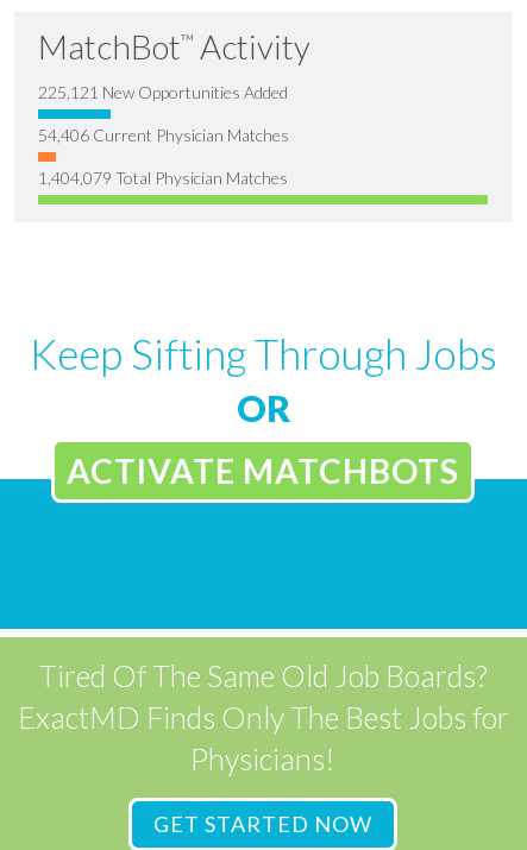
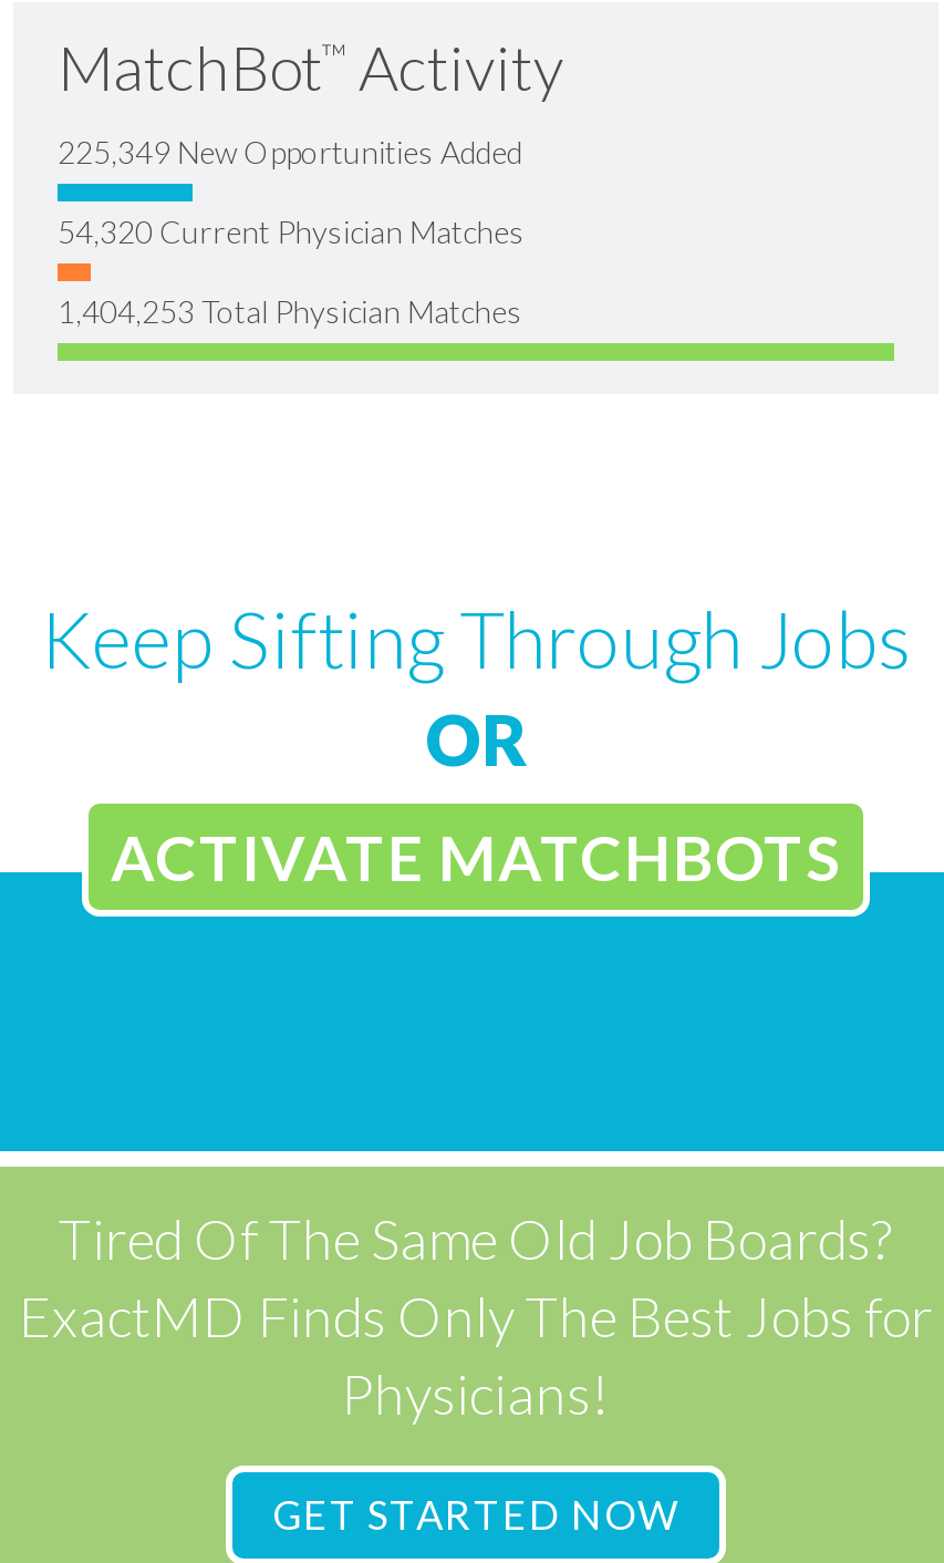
[38,82,288,102] 225,121 New Opportunities Added -> [58,132,522,170] 225,349 New Opportunities Added
[38,124,289,145] 54,406 Current Physician Matches -> [58,212,525,250] 54,320 Current Physician Matches
[38,167,288,187] 1,404,079 Total Physician Matches -> [58,292,522,329] 1,404,253 Total Physician Matches

